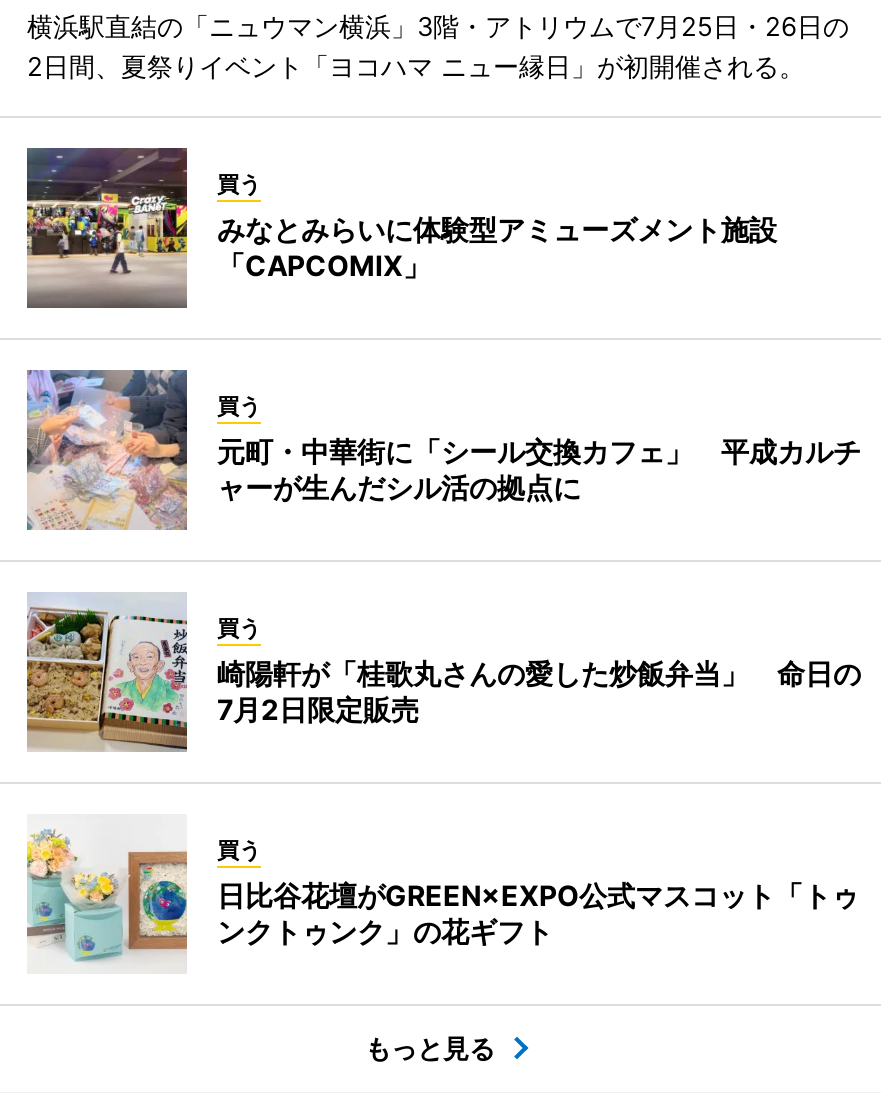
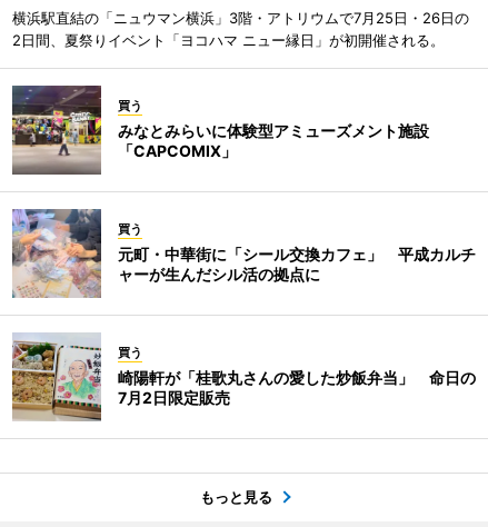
[25,828,859,964] [image] | 買う | 日比谷花壇がGREEN×EXPO公式マスコット「トゥ | ンクトゥンク」の花ギフト -> none

